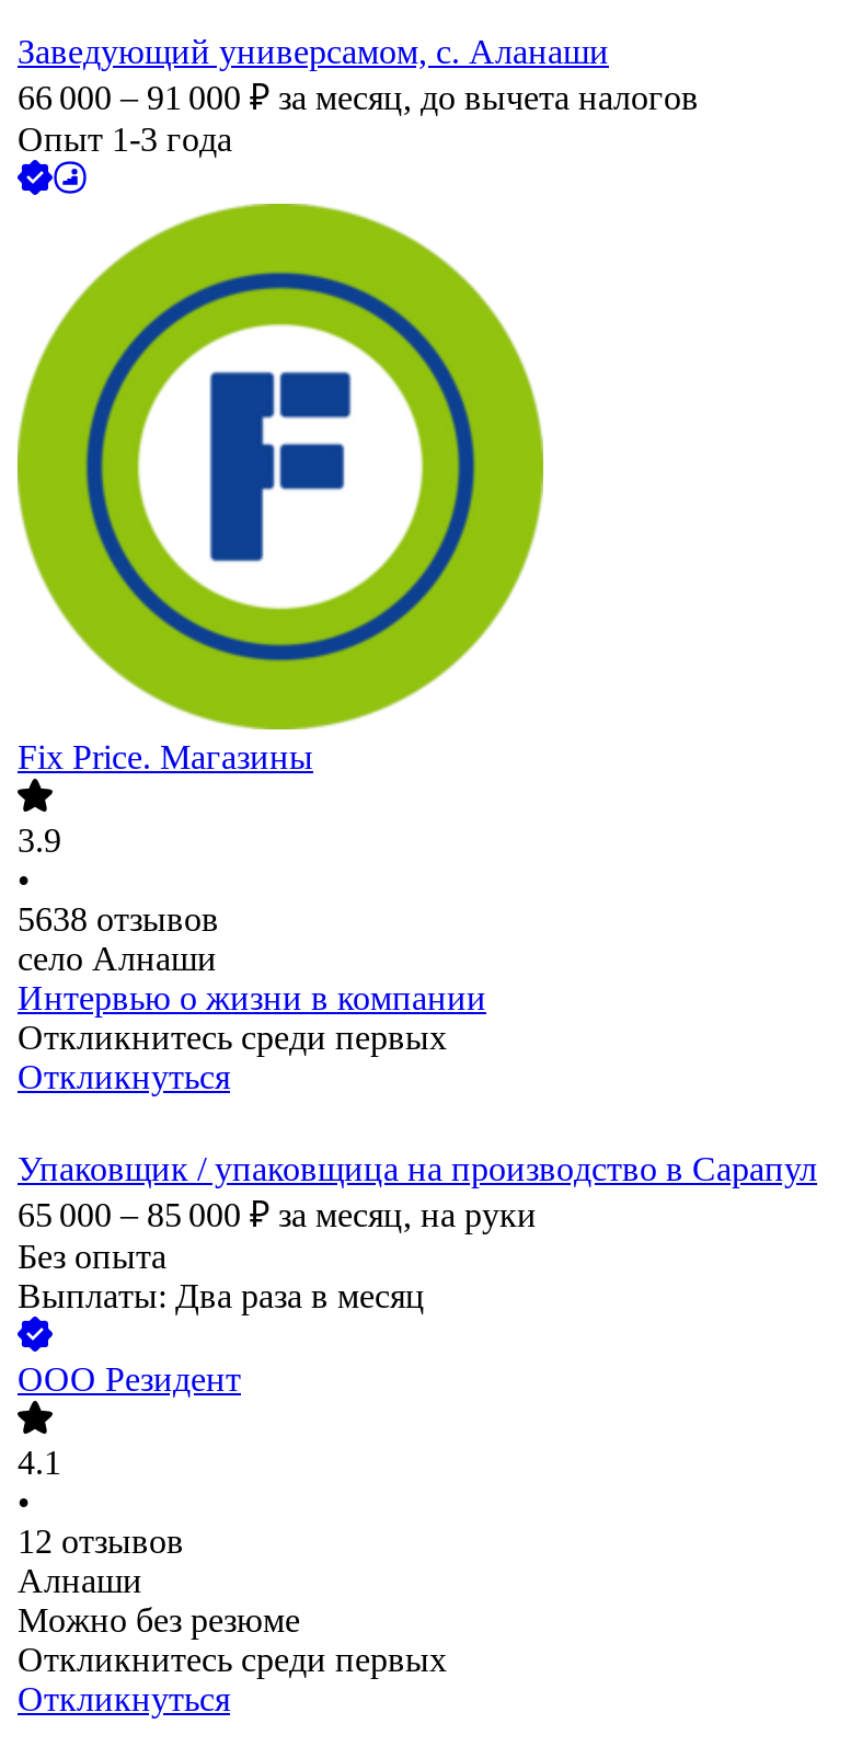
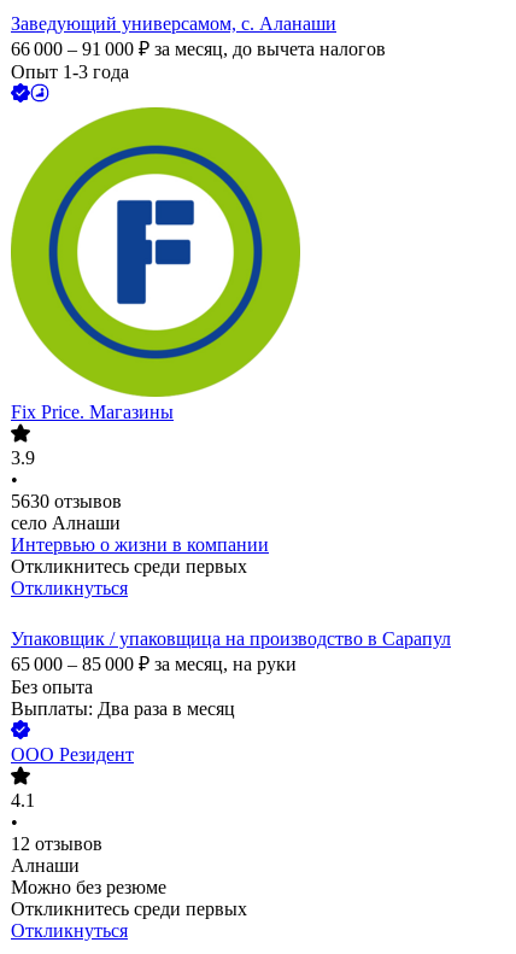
[18,901,219,938] 5638 отзывов -> [11,491,122,512] 5630 отзывов

